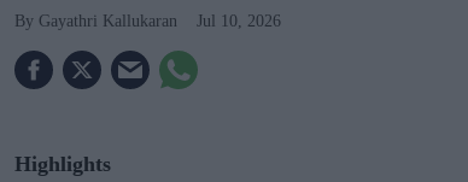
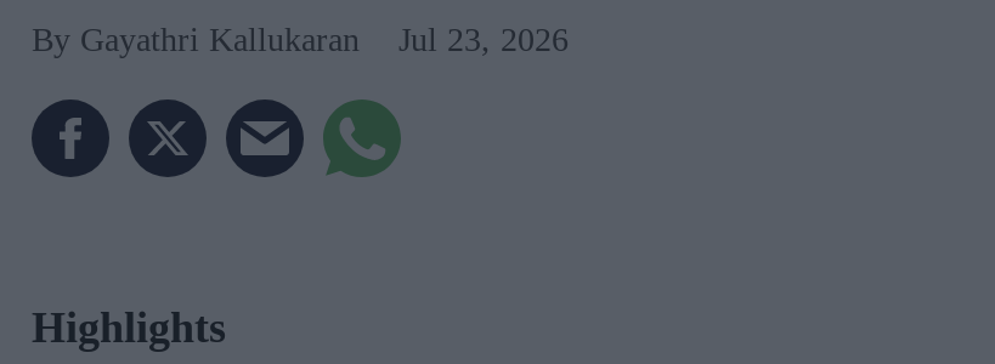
[39,12,281,30] Gayathri Kallukaran Jul 10, 2026 -> [80,23,569,59] Gayathri Kallukaran Jul 23, 2026

